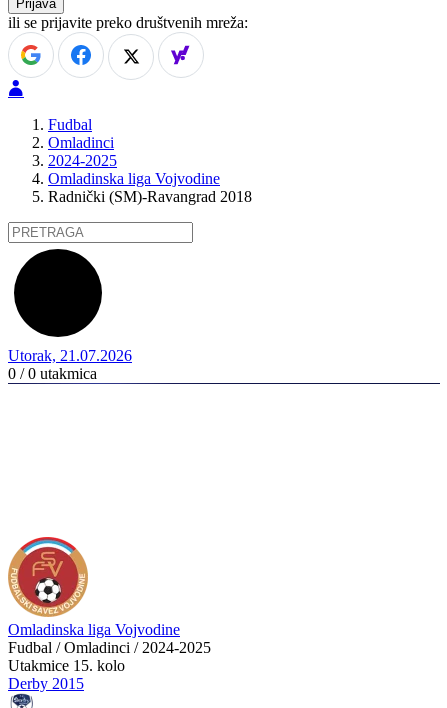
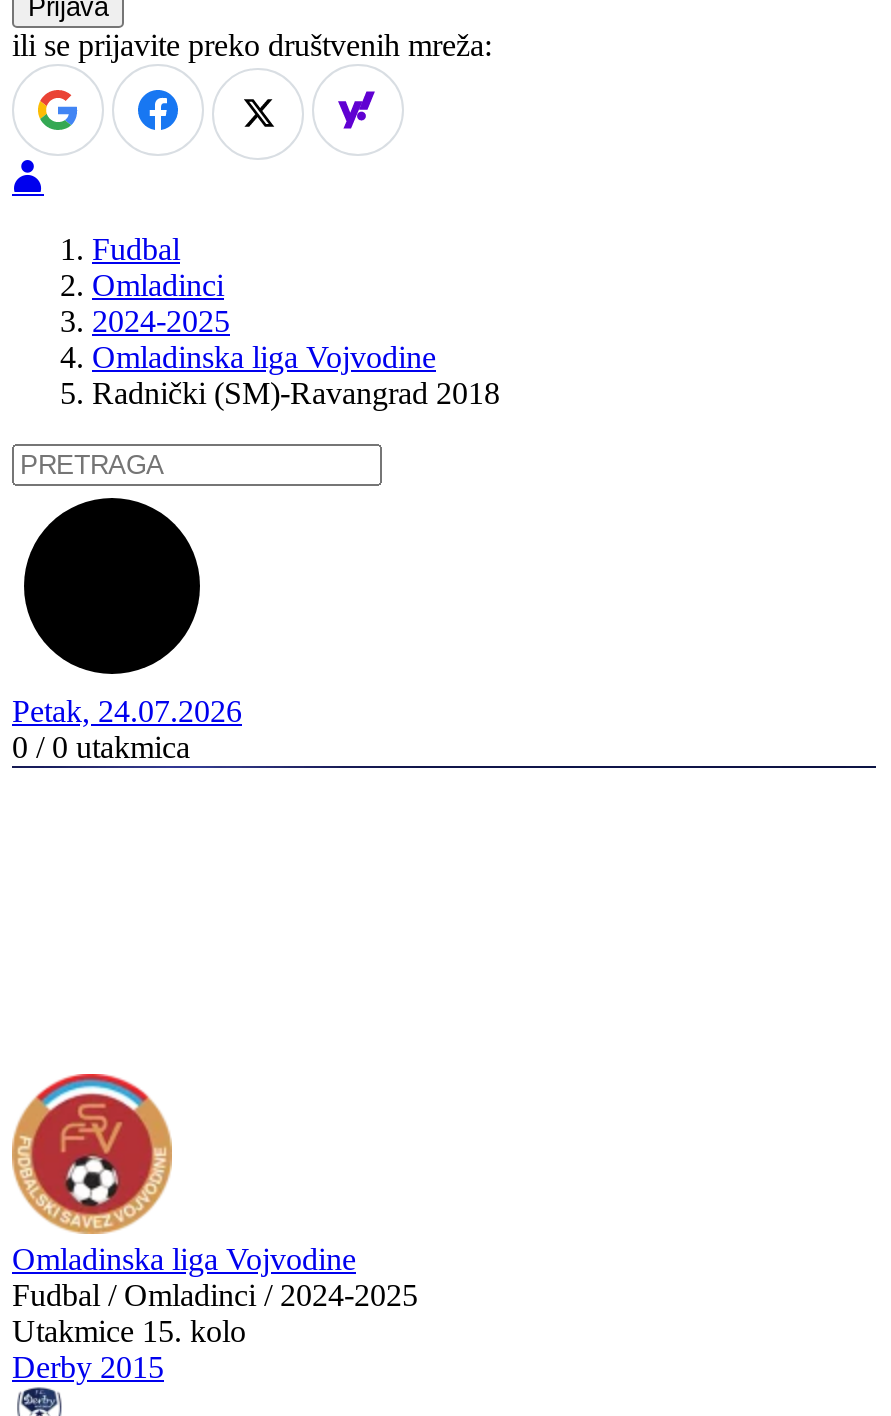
[8,347,132,364] Utorak, 21.07.2026 -> [12,694,242,728] Petak, 24.07.2026

